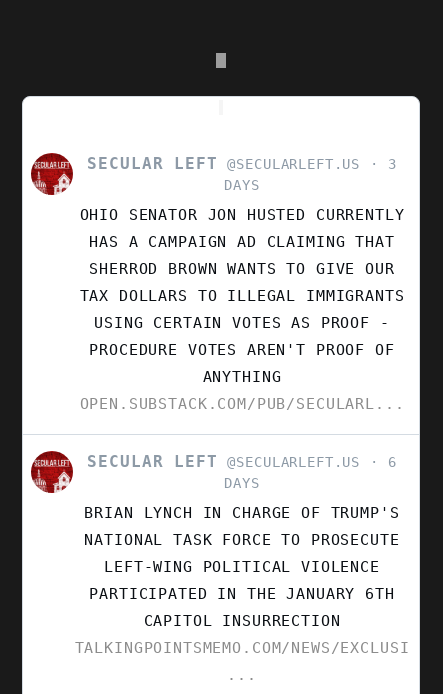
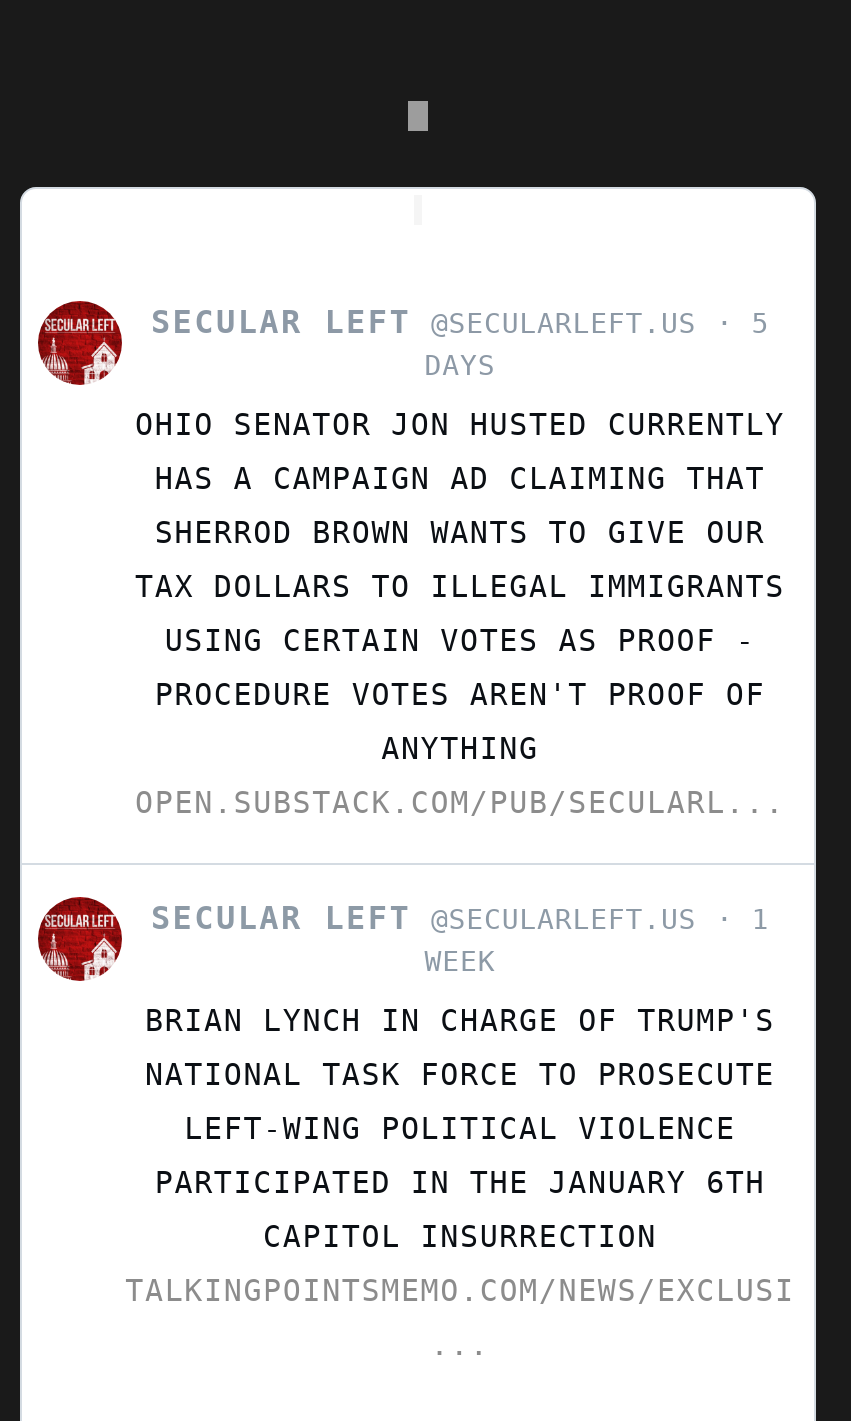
[87,154,397,173] SECULAR LEFT @SECULARLEFT.US 3 -> [151,302,769,340] SECULAR LEFT @SECULARLEFT.US 5
[224,454,397,491] 6 | DAYS -> [425,902,769,976] 1 | WEEK

